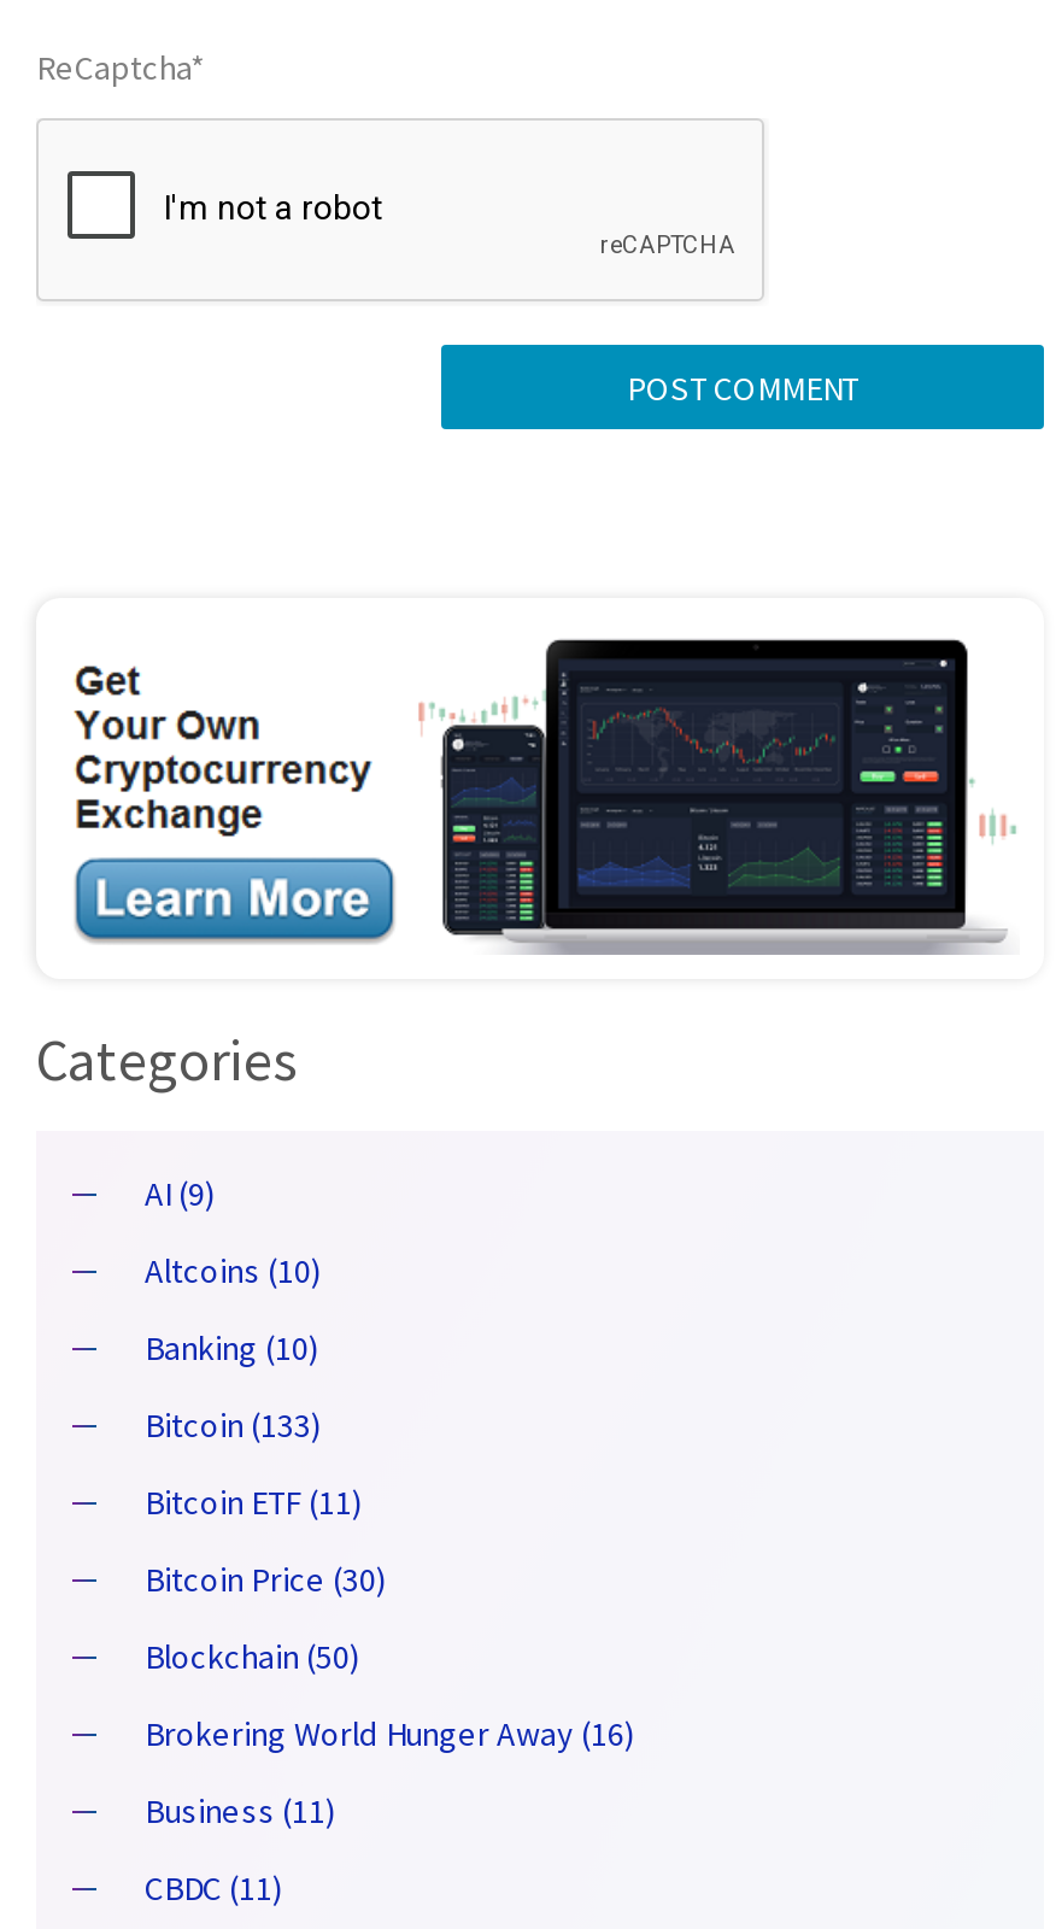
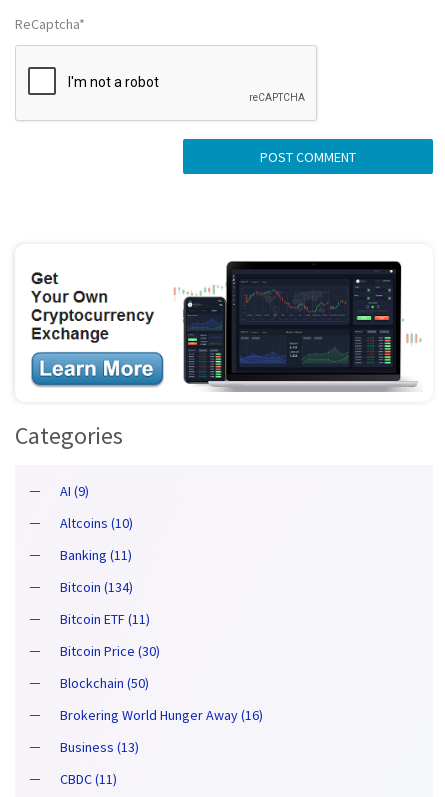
[145,1327,318,1370] Banking (10) -> [60,546,132,564] Banking (11)
[145,1404,321,1447] Bitcoin (133) -> [60,578,133,596] Bitcoin (134)
[145,1790,335,1833] Business (11) -> [60,738,139,756] Business (13)

